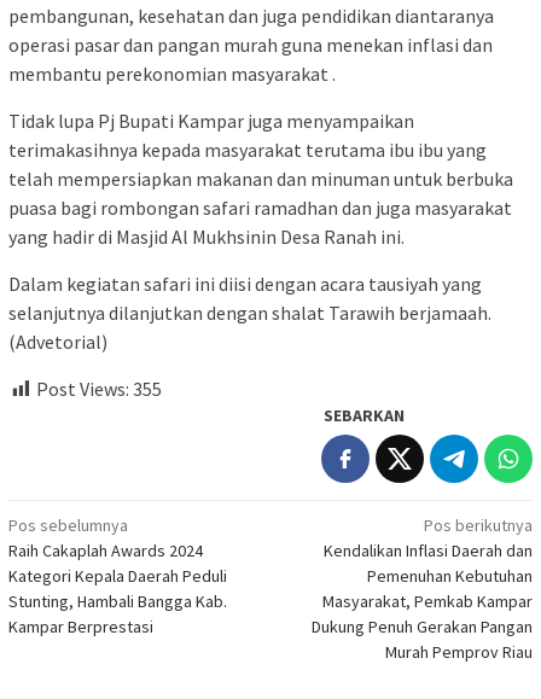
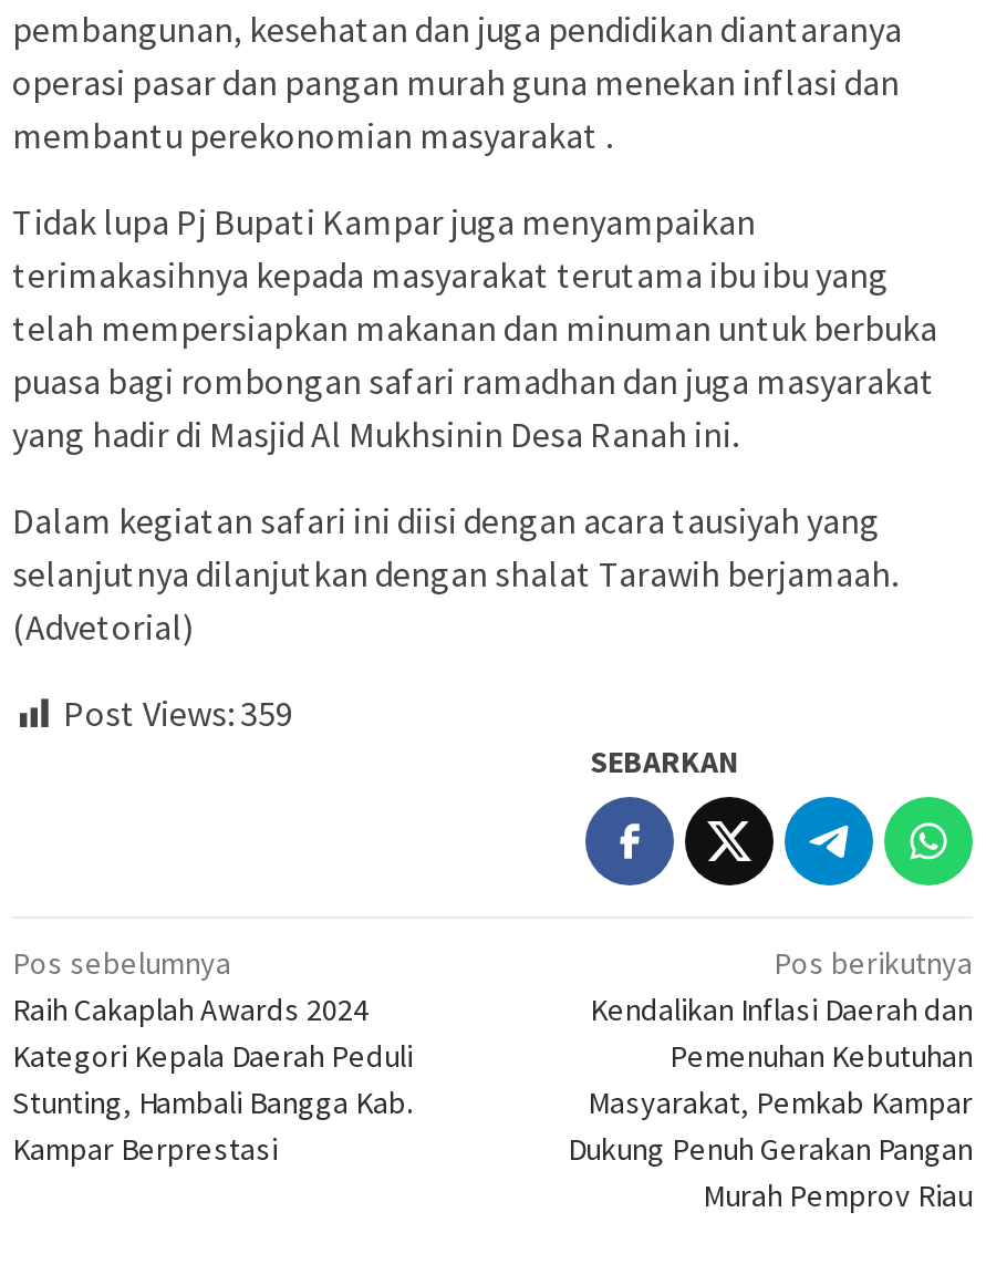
[36,376,162,401] Post Views: 355 -> [63,690,293,734] Post Views: 359

